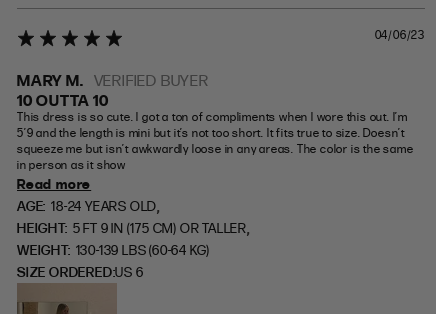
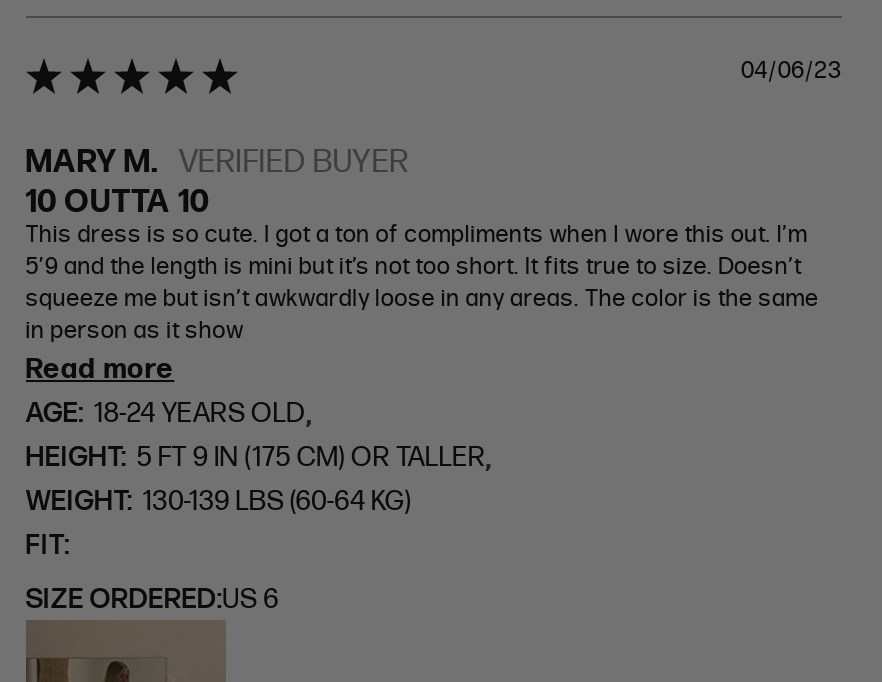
none -> [26,524,65,562] FIT

